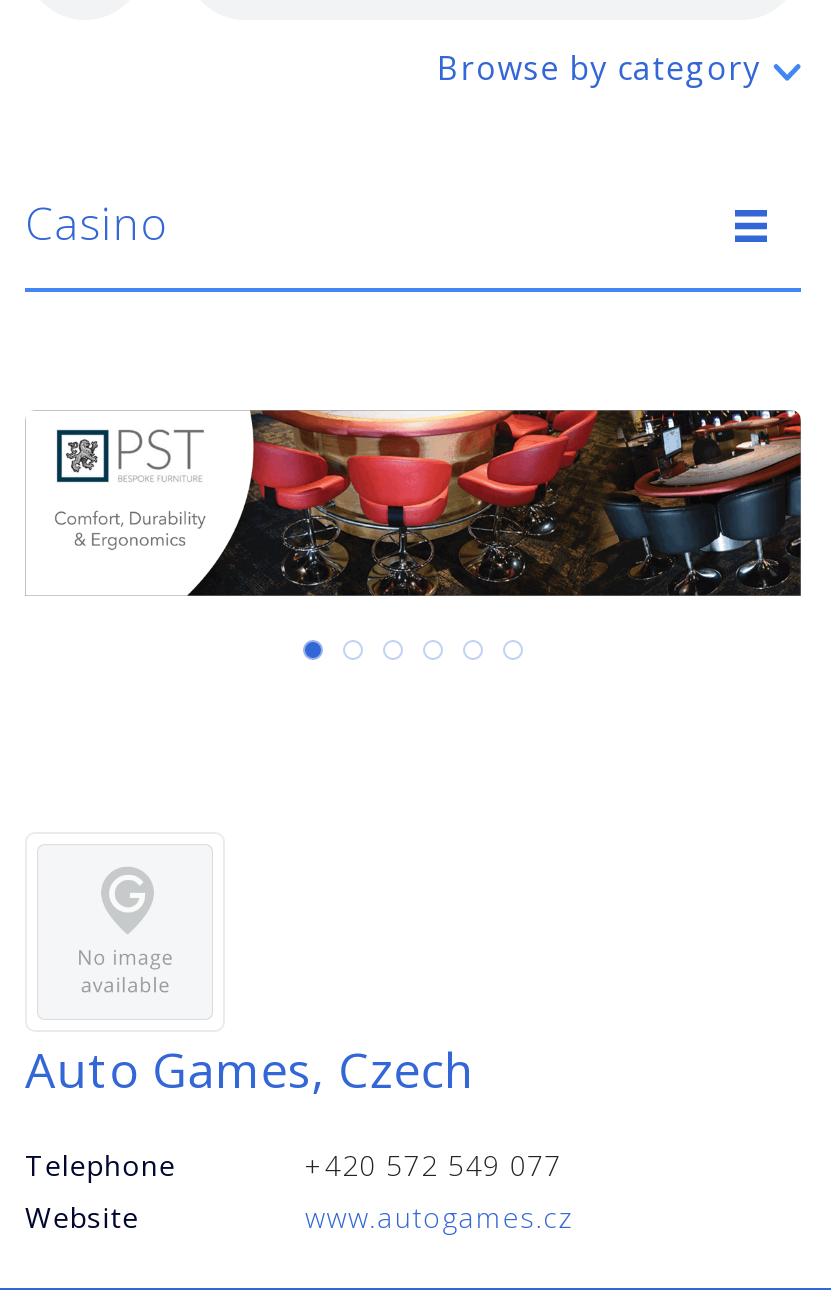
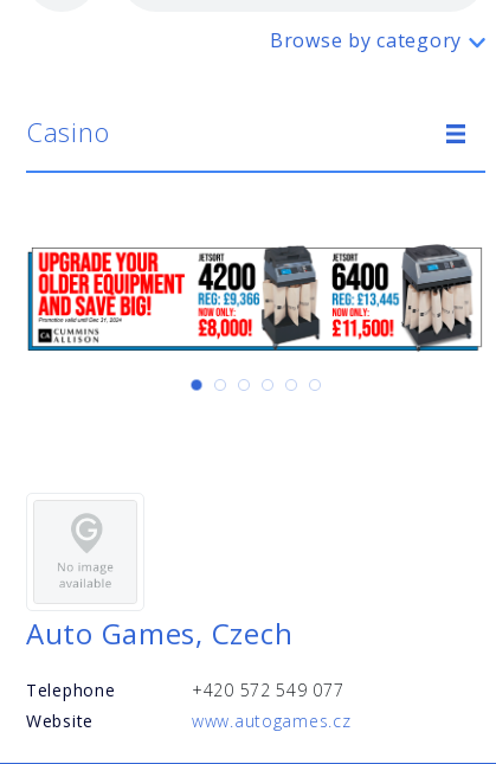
[29,408,803,598] [image] -> [27,243,485,353] [image]

